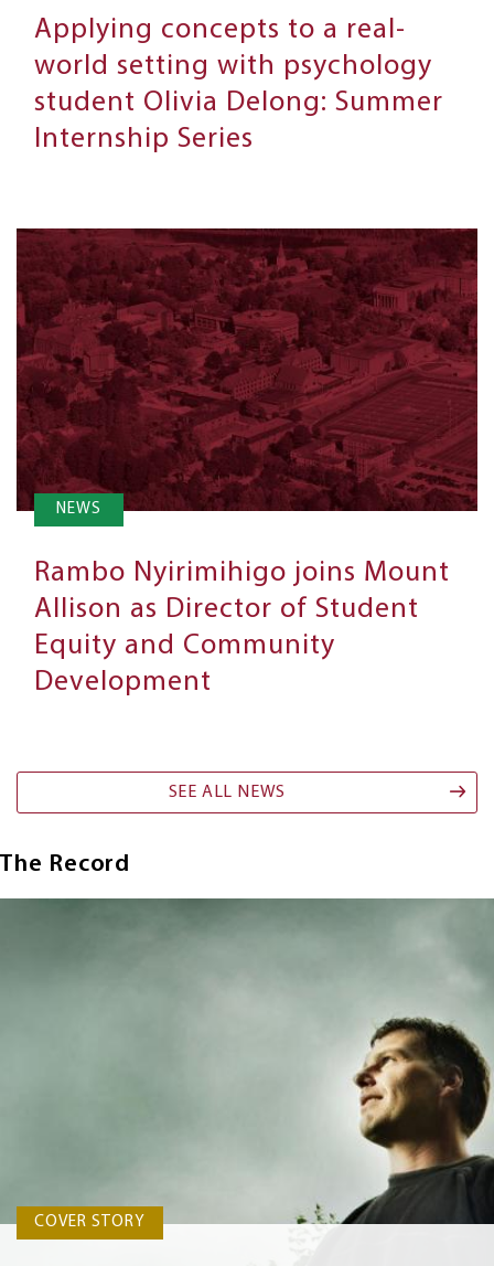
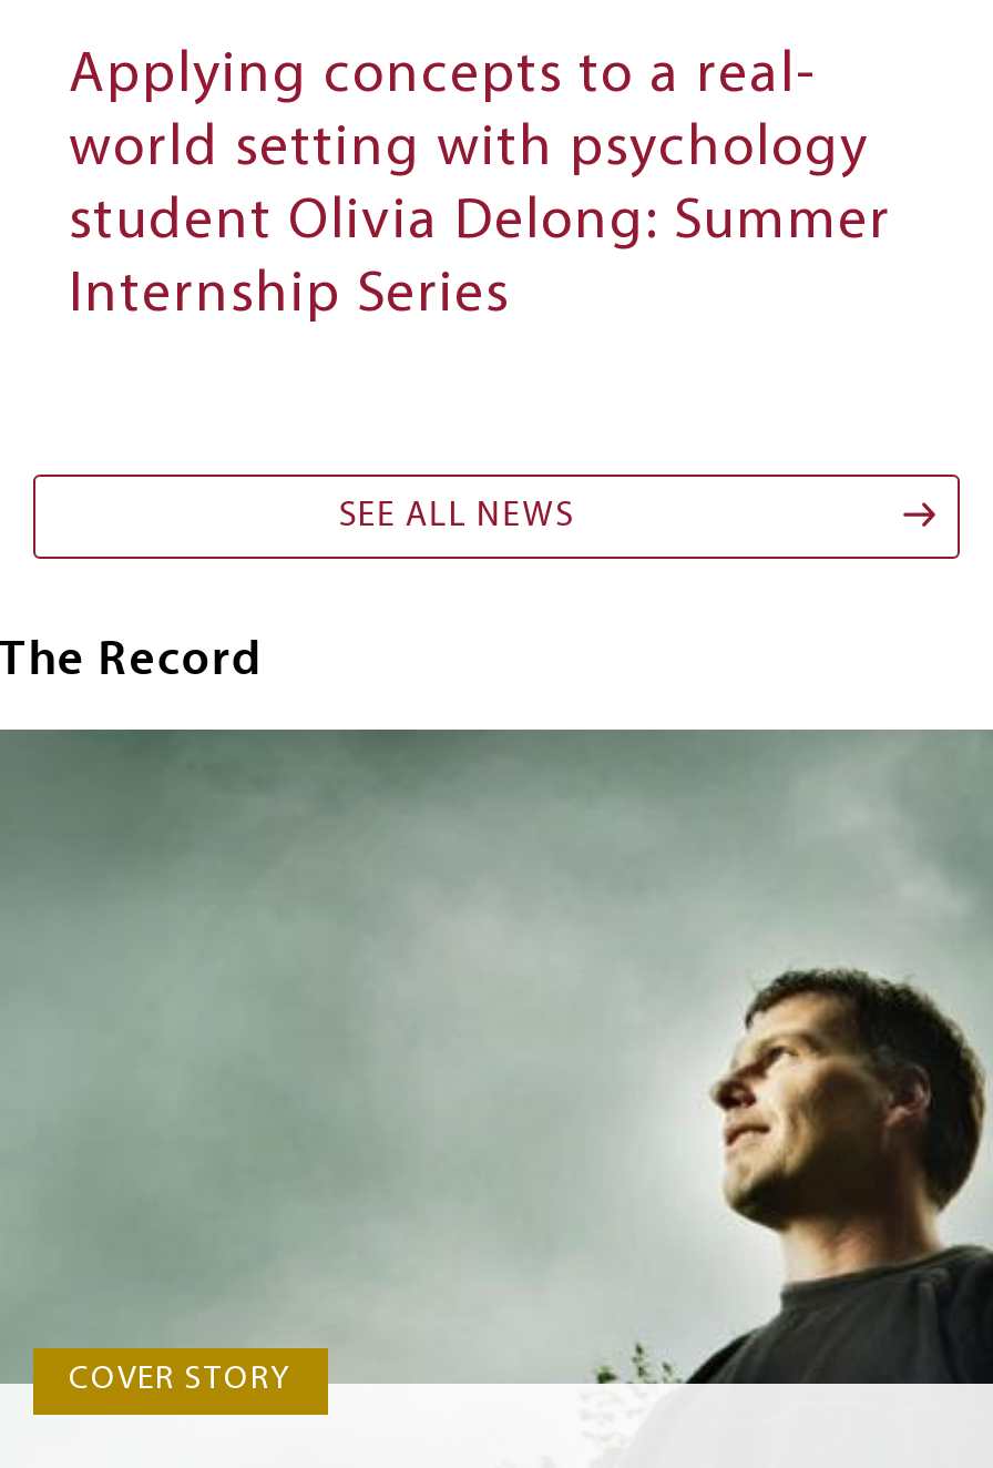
[15,228,479,697] [image] | NEWS | Rambo Nyirimihigo joins Mount | Allison as Director of Student | Equity and Community | Development -> none

